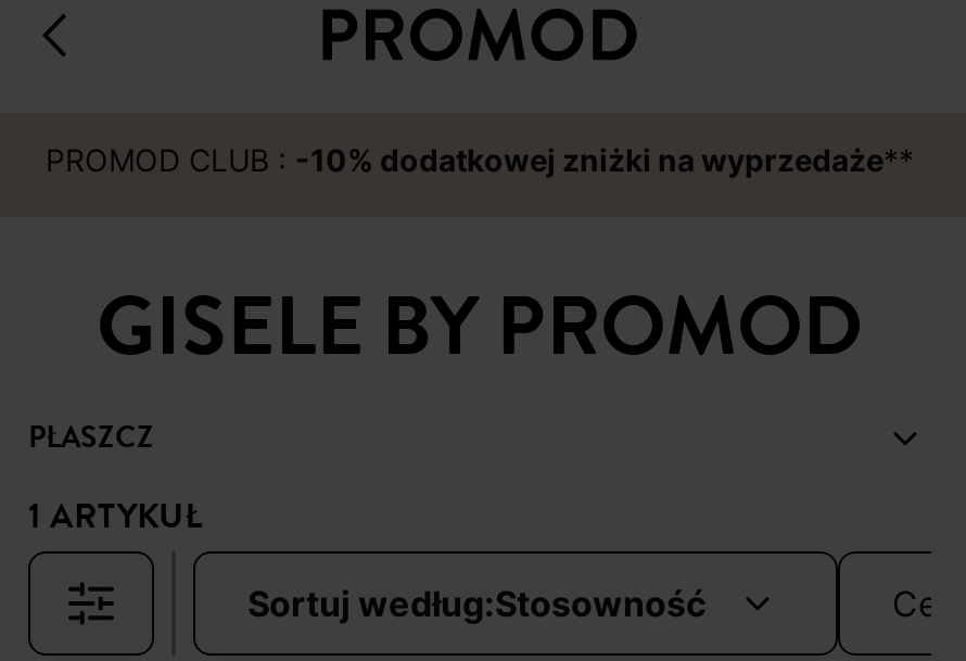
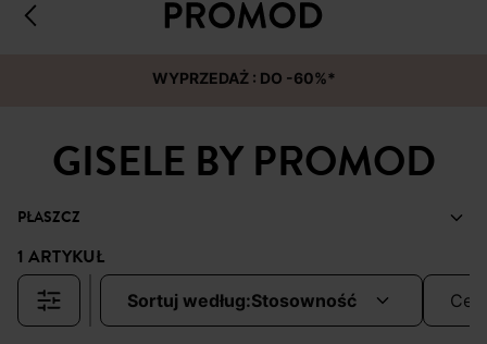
[65,141,914,178] PROMOD CLUB : -10% dodatkowej zniżki na wyprzedaże** -> [168,69,335,87] WYPRZEDAŻ : DO -60%*

